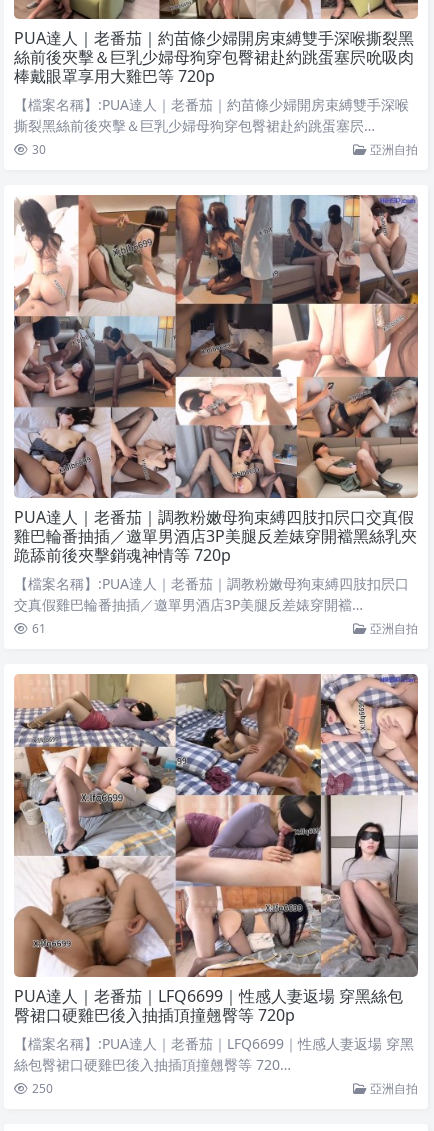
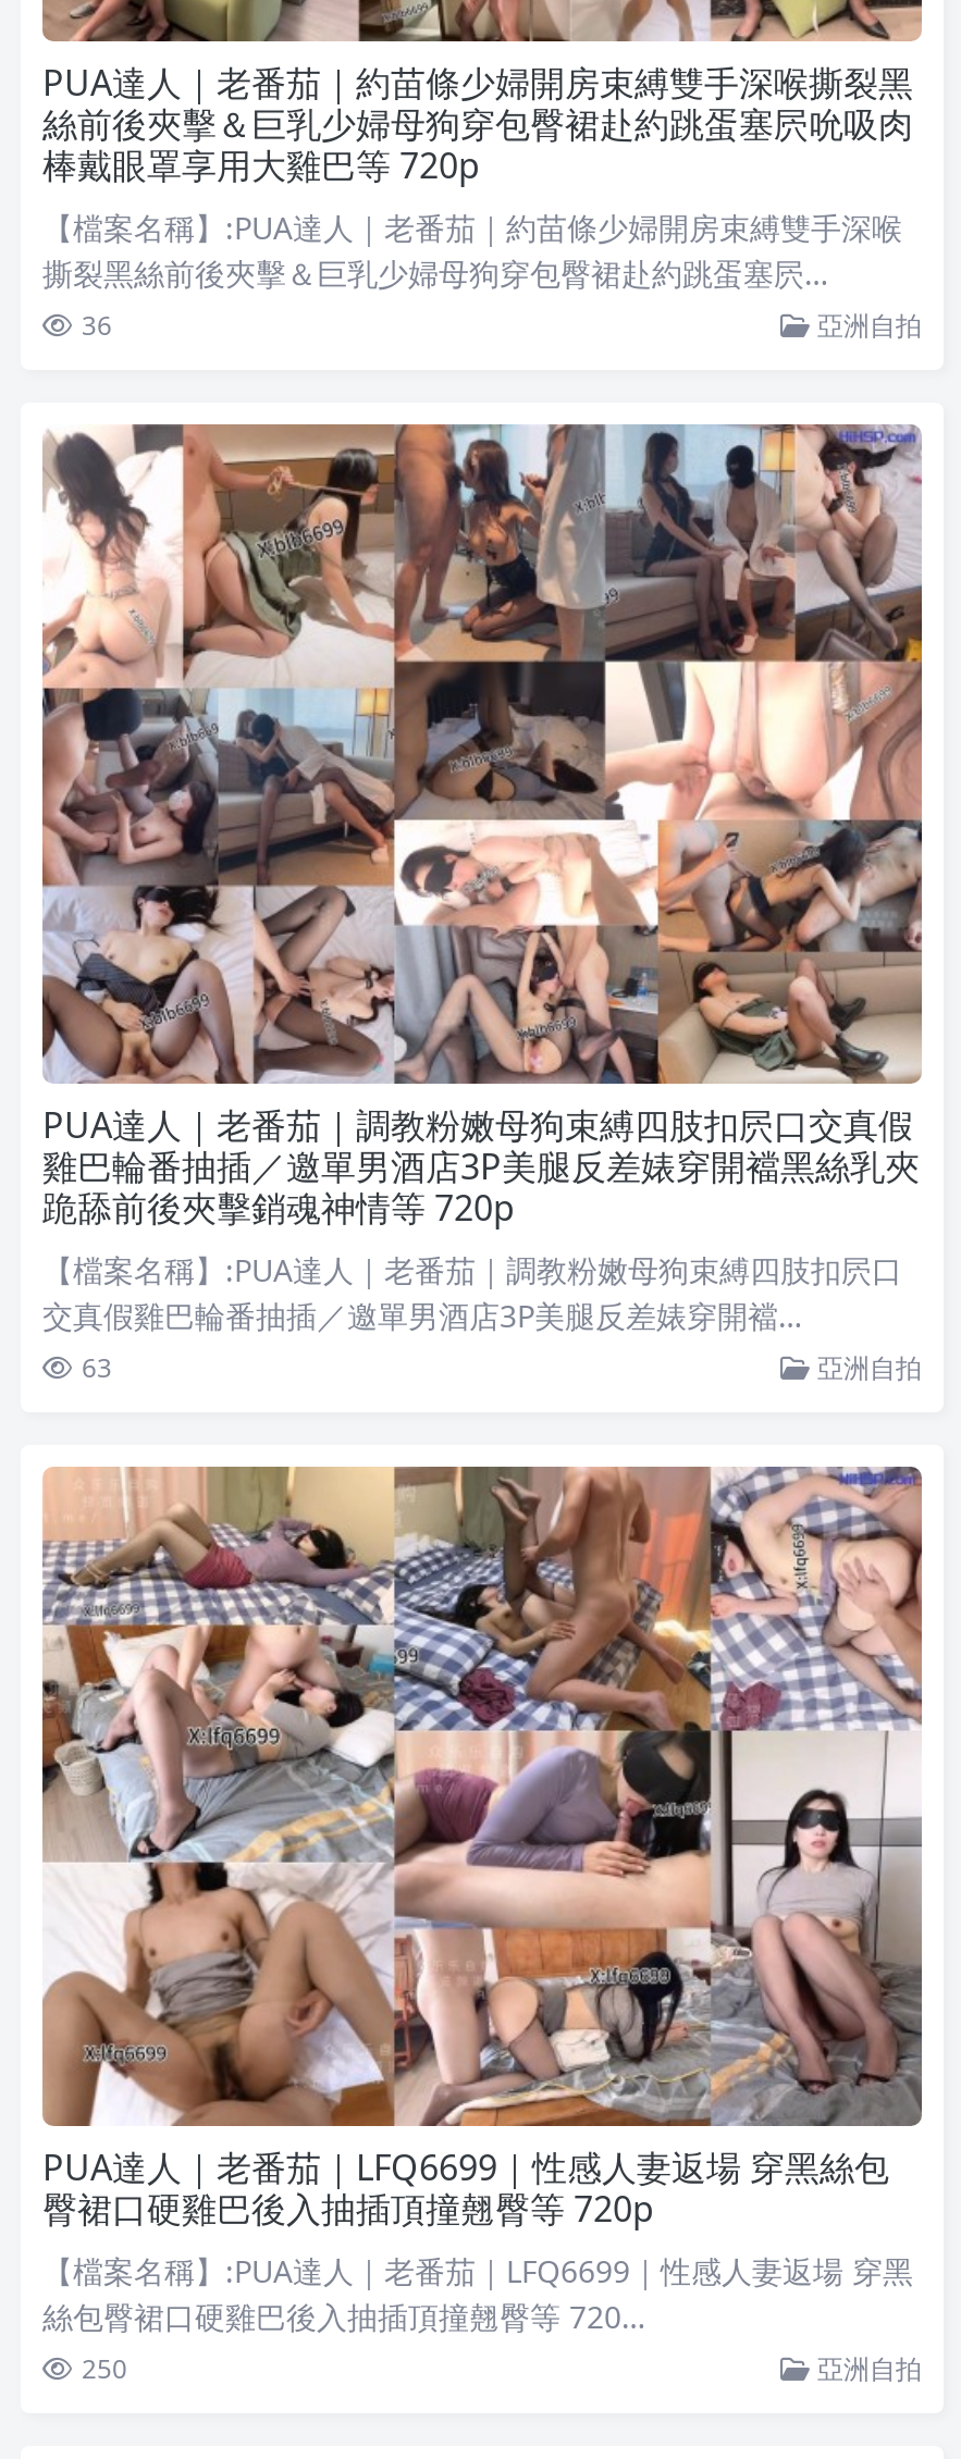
[32,141,46,158] 30 -> [82,306,112,343] 36
[32,620,46,637] 61 -> [82,1349,112,1386] 63

